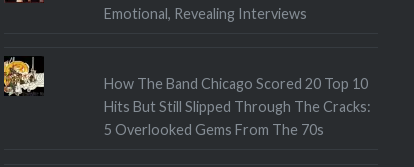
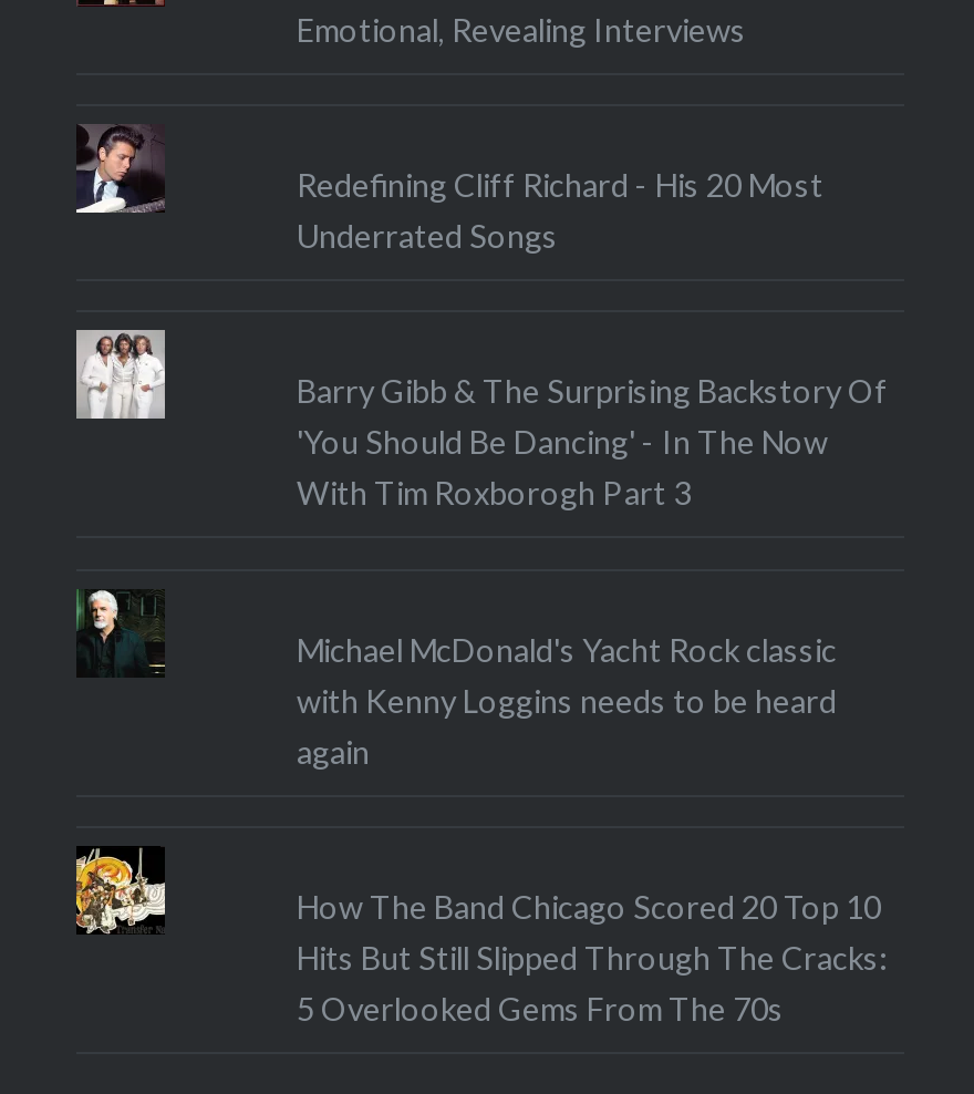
none -> [74,124,165,215] [image]
none -> [74,328,167,421] [image]
none -> [74,589,165,678] [image]
none -> [297,167,823,255] Redefining Cliff Richard - His 20 Most | Underrated Songs
none -> [297,373,888,513] Barry Gibb & The Surprising Backstory Of | 'You Should Be Dancing' - In The Now | With Tim Roxborogh Part 3
none -> [297,631,837,770] Michael McDonald's Yacht Rock classic | with Kenny Loggins needs to be heard | again

